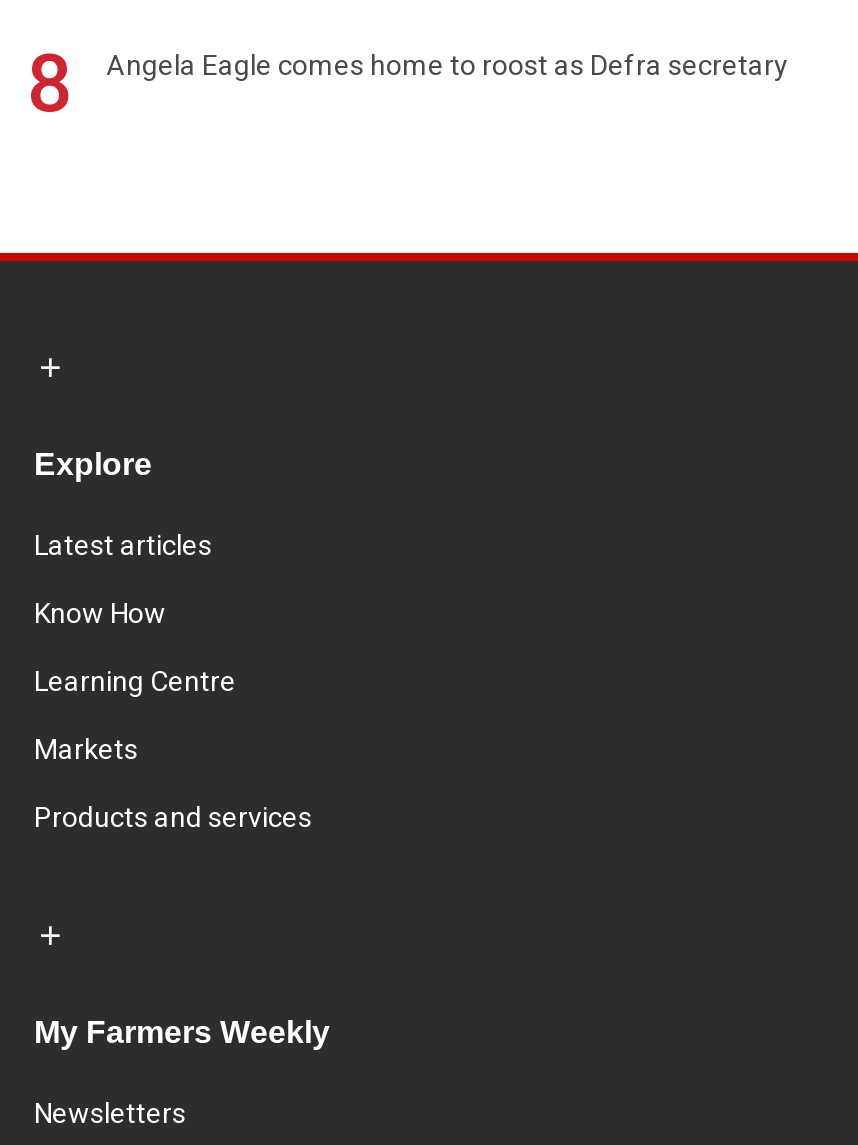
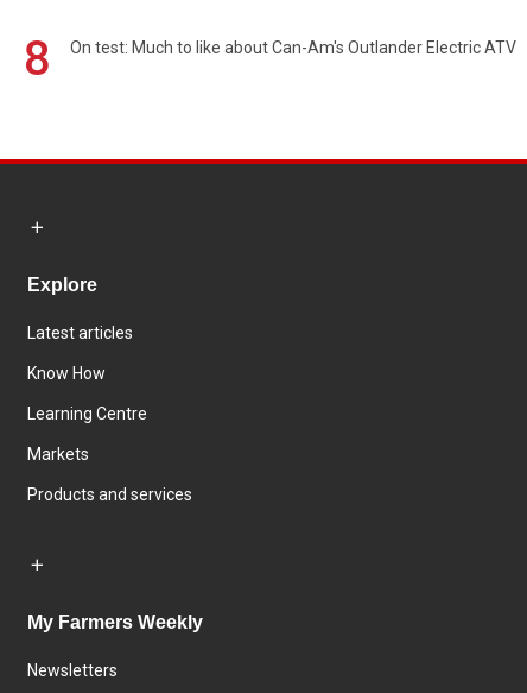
[106,49,788,81] Angela Eagle comes home to roost as Defra secretary -> [70,38,516,57] On test: Much to like about Can-Am's Outlander Electric ATV

